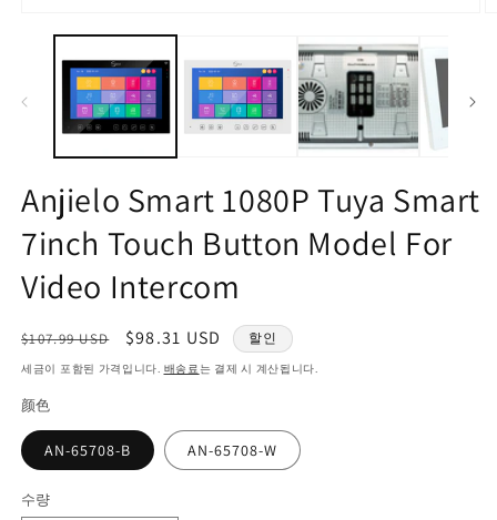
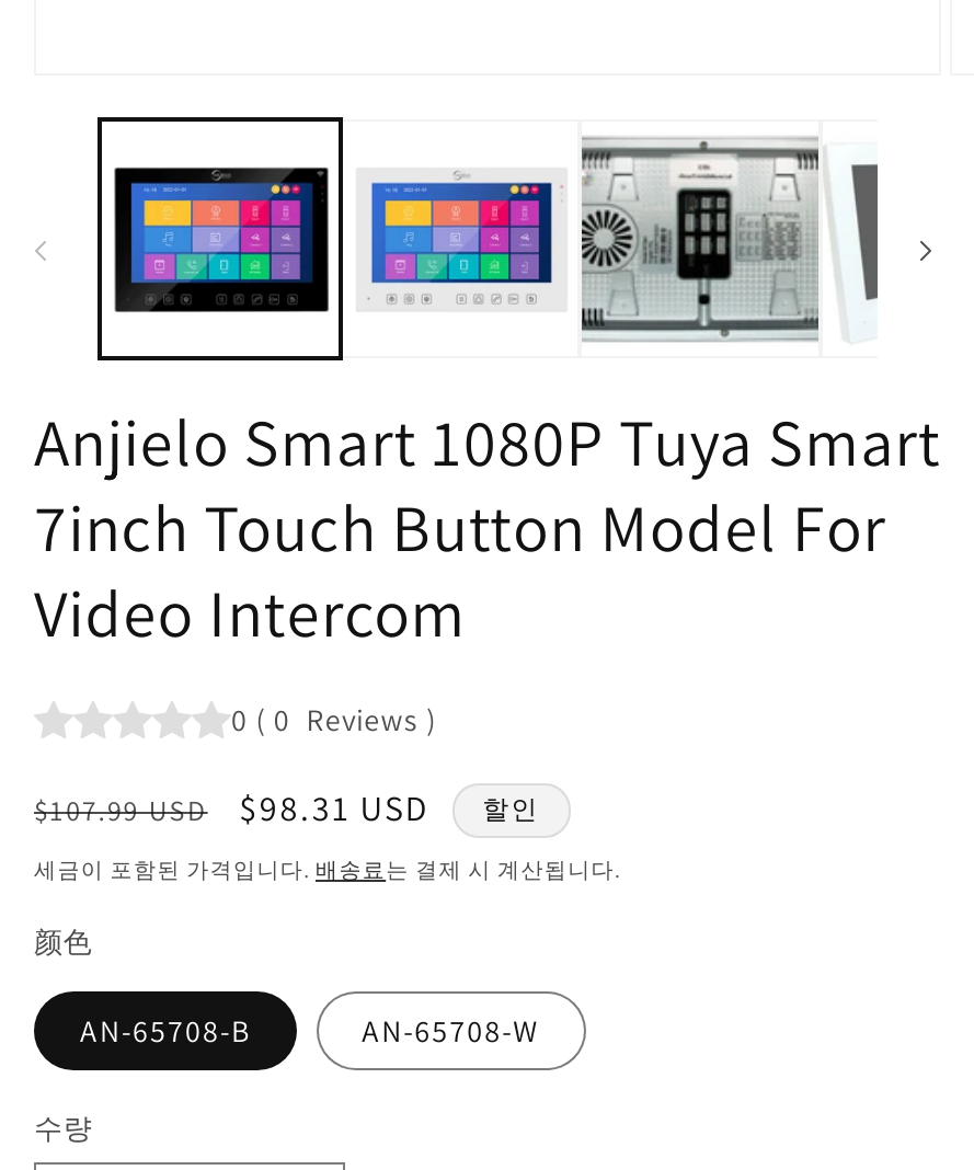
none -> [231,701,436,740] 0 ( 0 Reviews )

